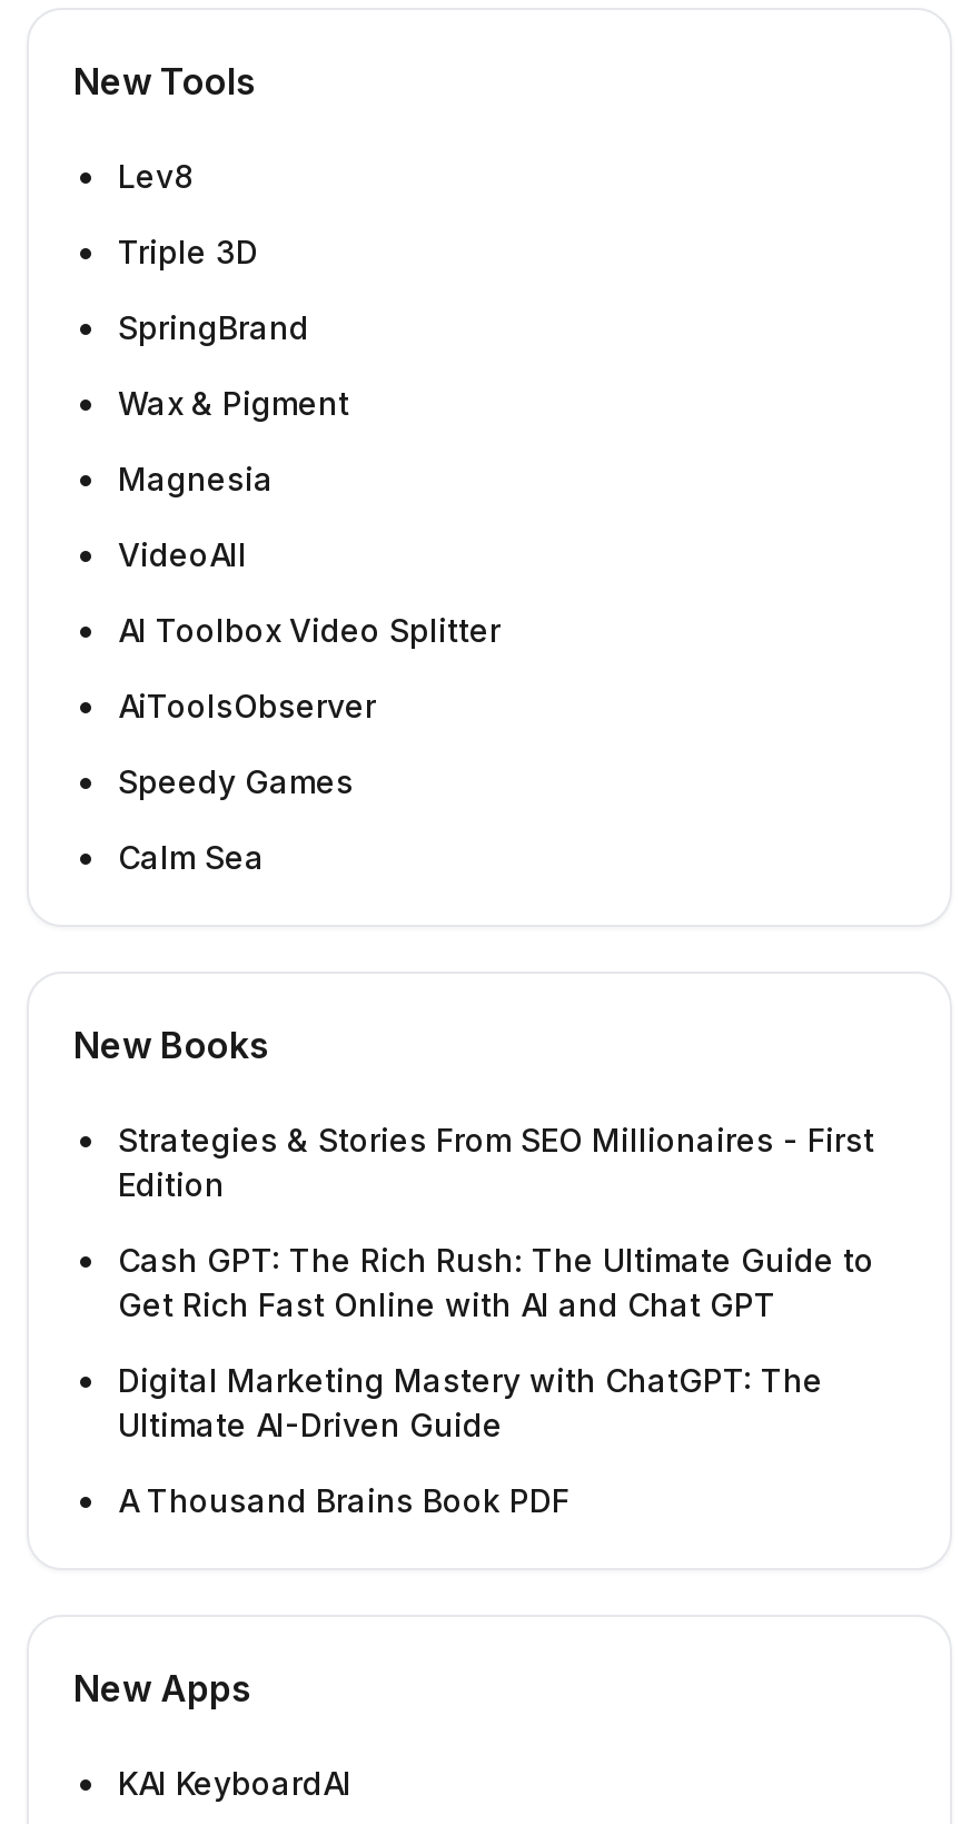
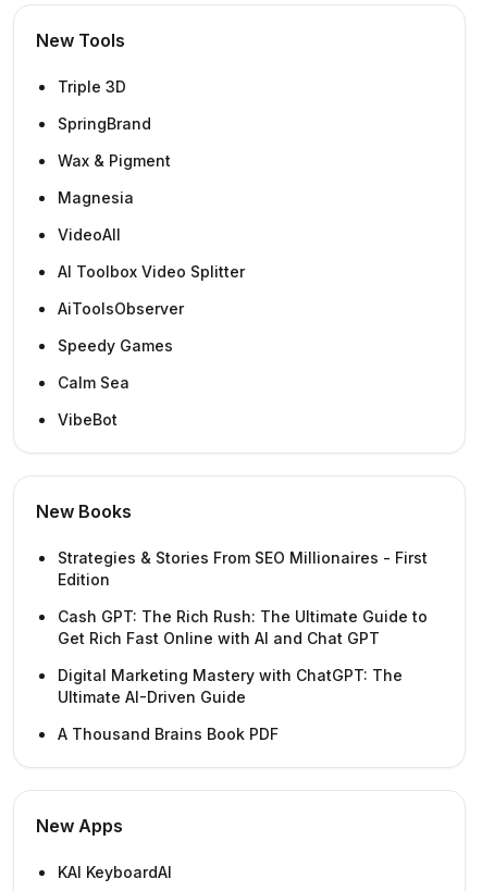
[118,158,194,196] Lev8 -> none
moved [118,234,501,877] -> [58,78,245,392]: Triple 3D | SpringBrand | Wax & Pigment | ... | Speedy Games | Calm Sea
none -> [58,411,118,429] VibeBot

